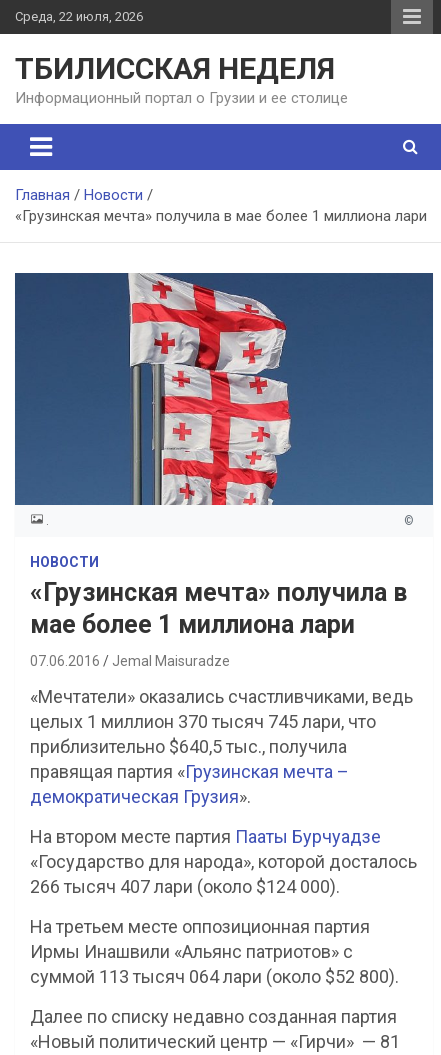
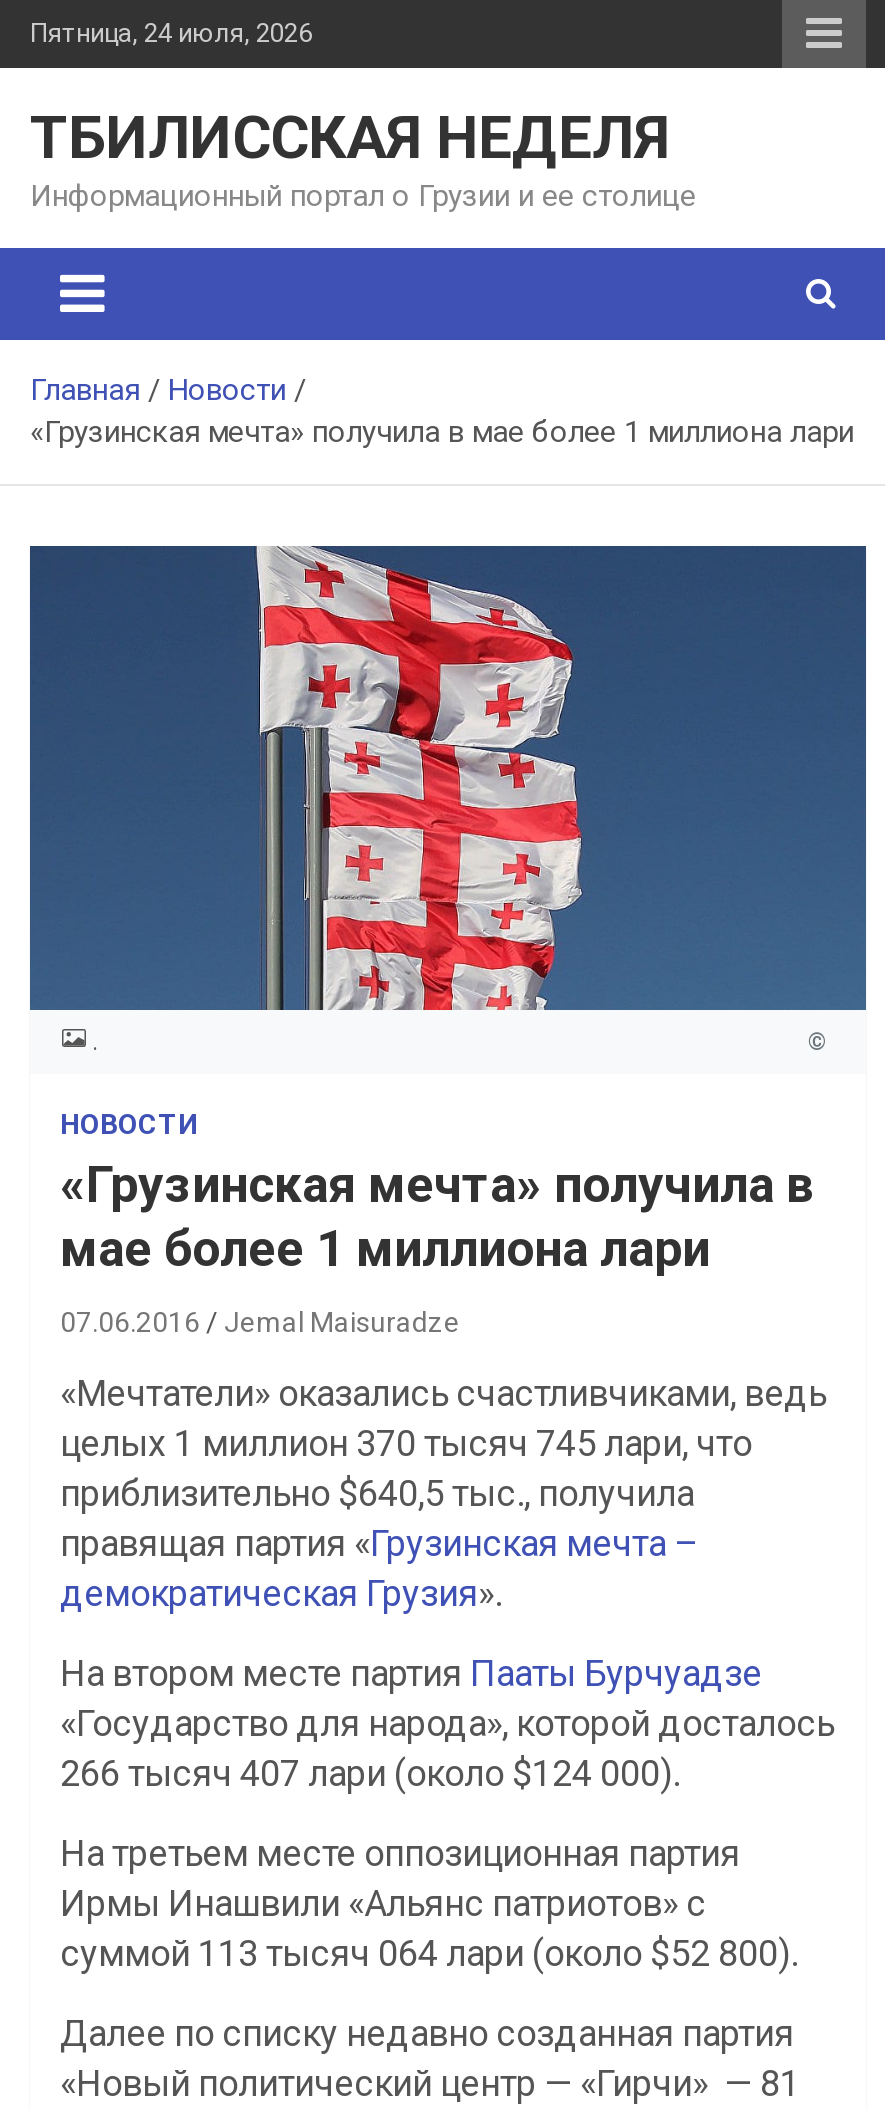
[15,9,143,24] Среда, 22 июля, 2026 -> [30,18,312,48] Пятница, 24 июля, 2026

